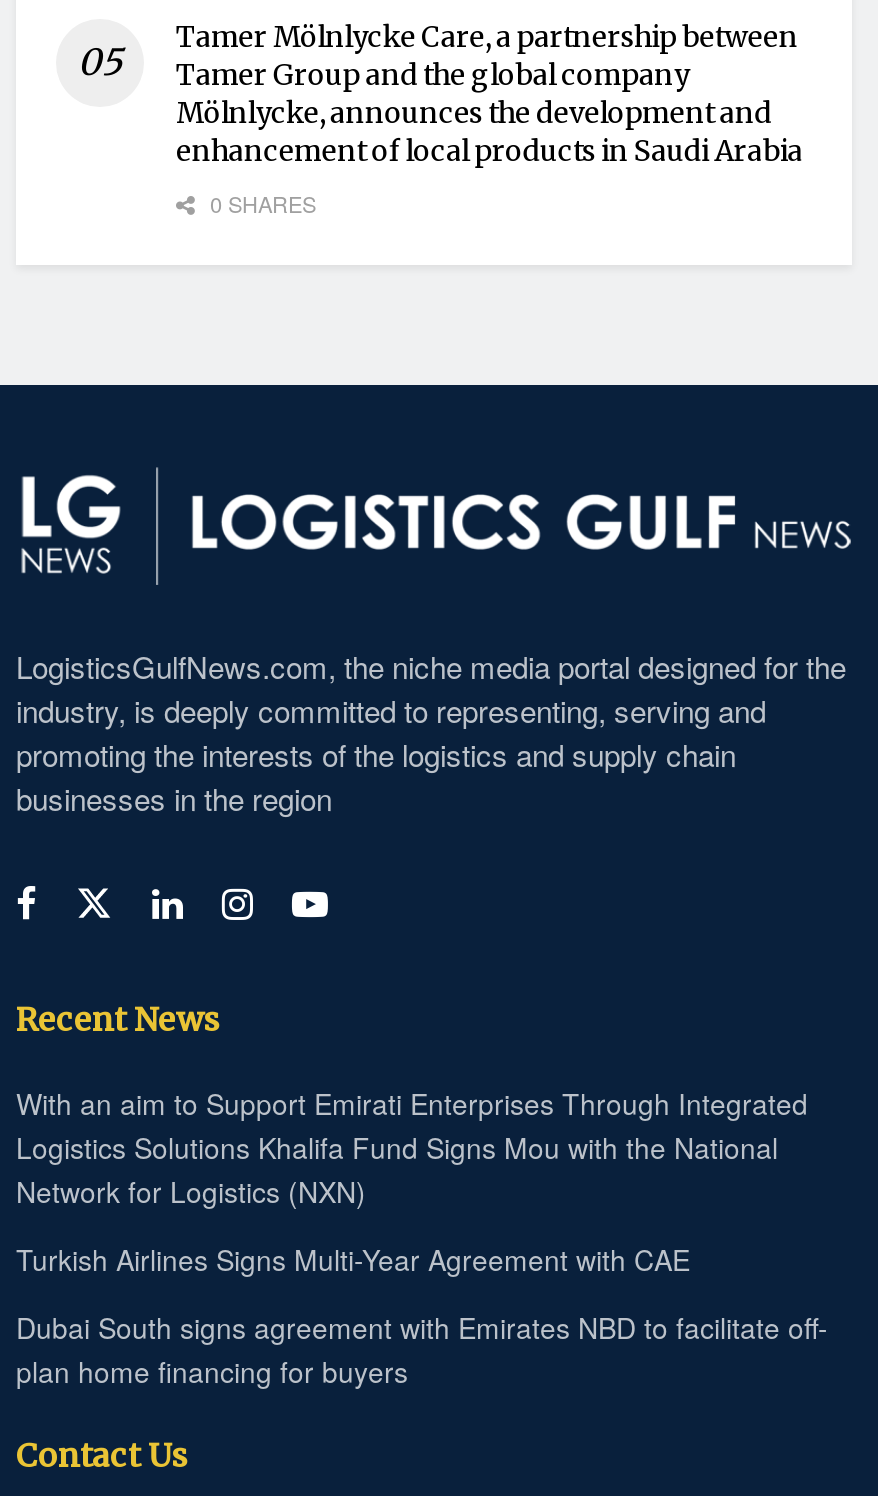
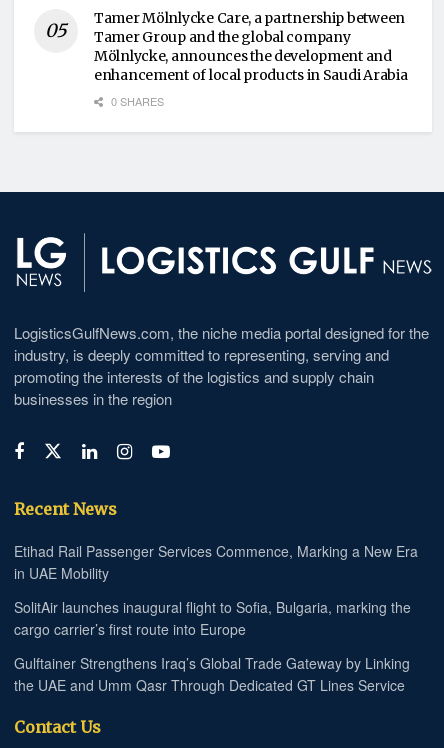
[16,1084,808,1212] With an aim to Support Emirati Enterprises Through Integrated | Logistics Solutions Khalifa Fund Signs Mou with the National | Network for Logistics (NXN) -> [14,541,418,583] Etihad Rail Passenger Services Commence, Marking a New Era | in UAE Mobility
[16,1240,690,1280] Turkish Airlines Signs Multi-Year Agreement with CAE -> [14,597,411,639] SolitAir launches inaugural flight to Sofia, Bulgaria, marking the | cargo carrier’s first route into Europe
[16,1308,828,1392] Dubai South signs agreement with Emirates NBD to facilitate off- | plan home financing for buyers -> [14,653,410,695] Gulftainer Strengthens Iraq’s Global Trade Gateway by Linking | the UAE and Umm Qasr Through Dedicated GT Lines Service

